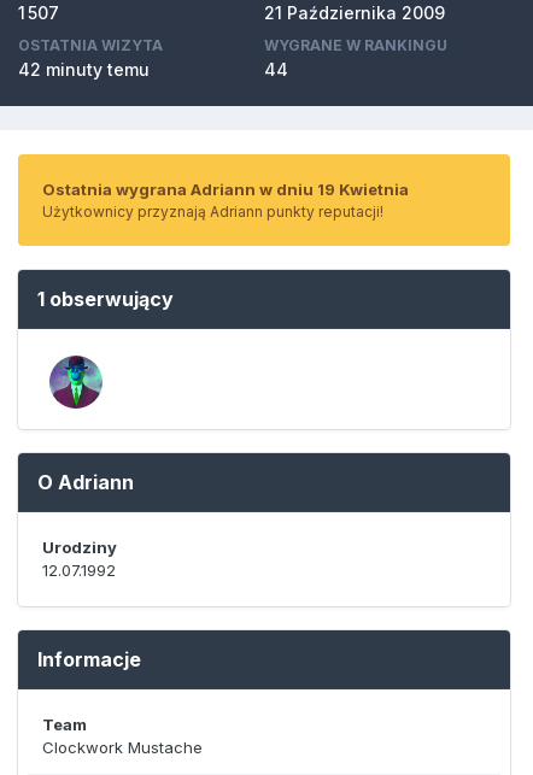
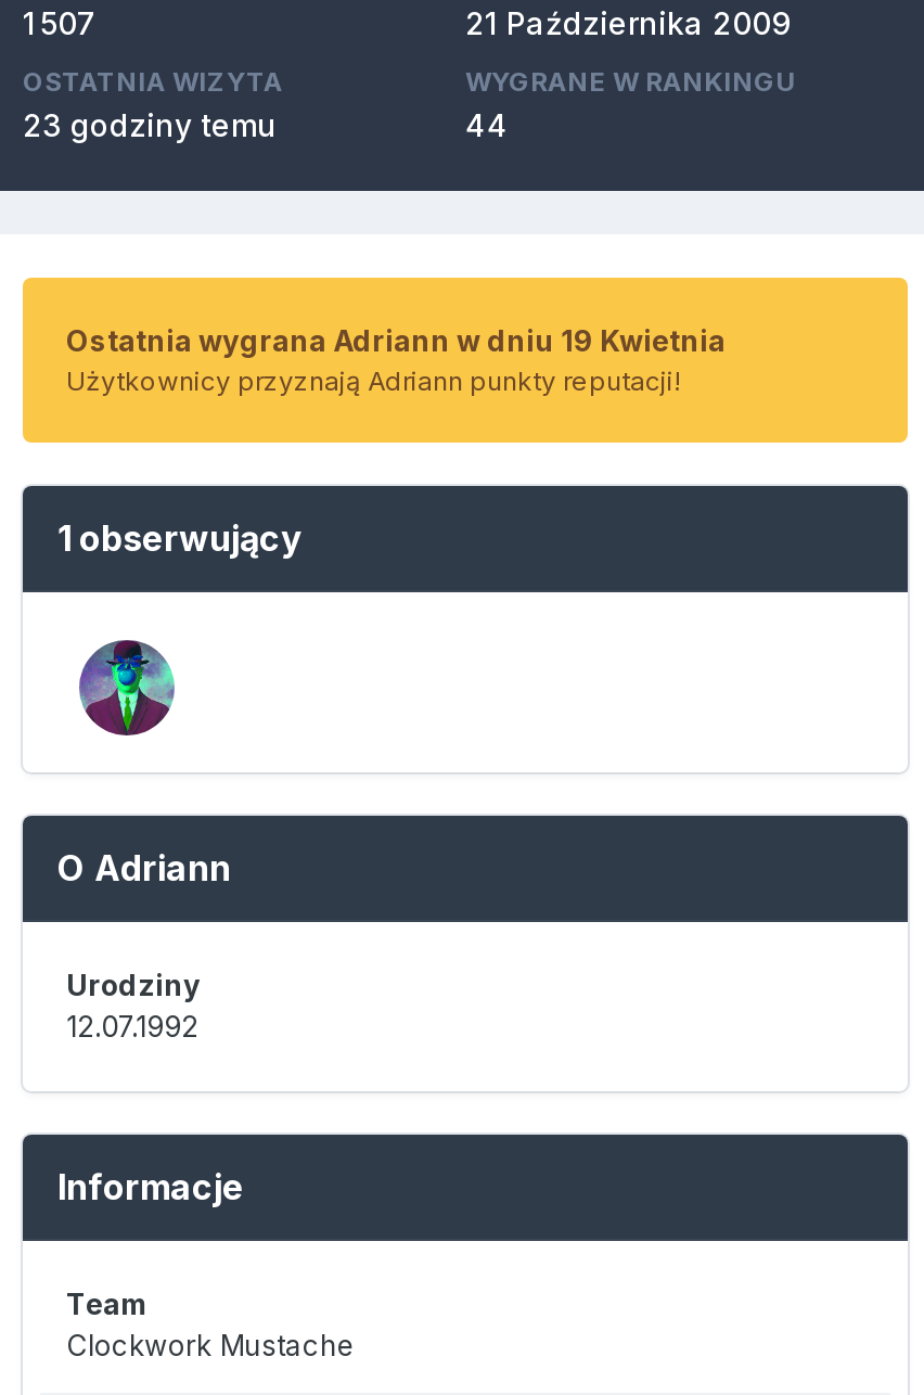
[18,59,150,80] 42 minuty temu -> [23,106,277,143] 23 godziny temu

